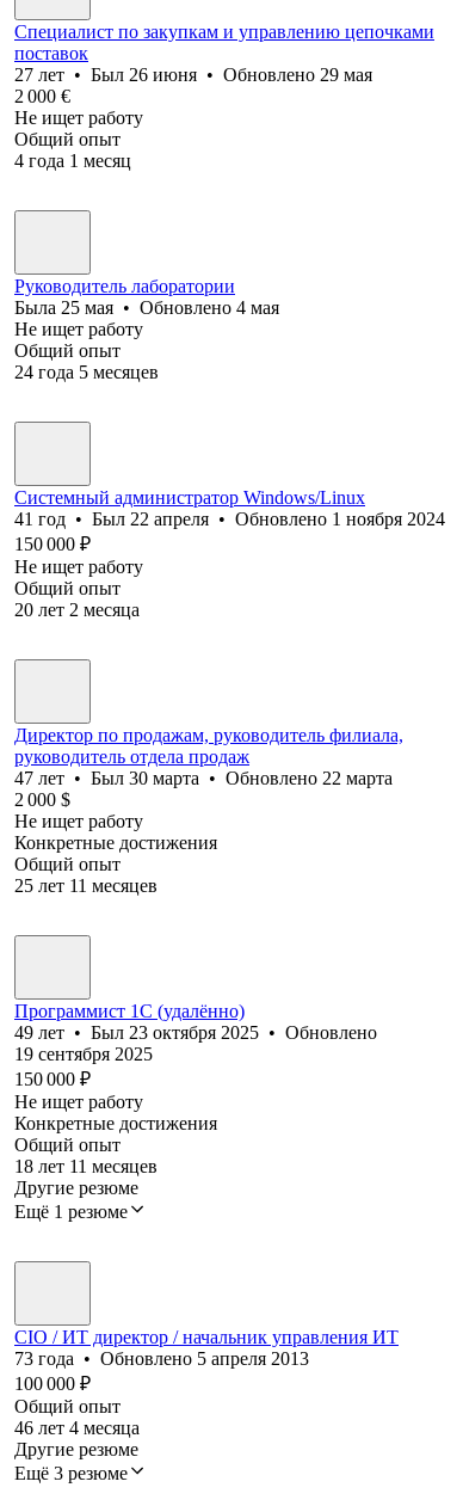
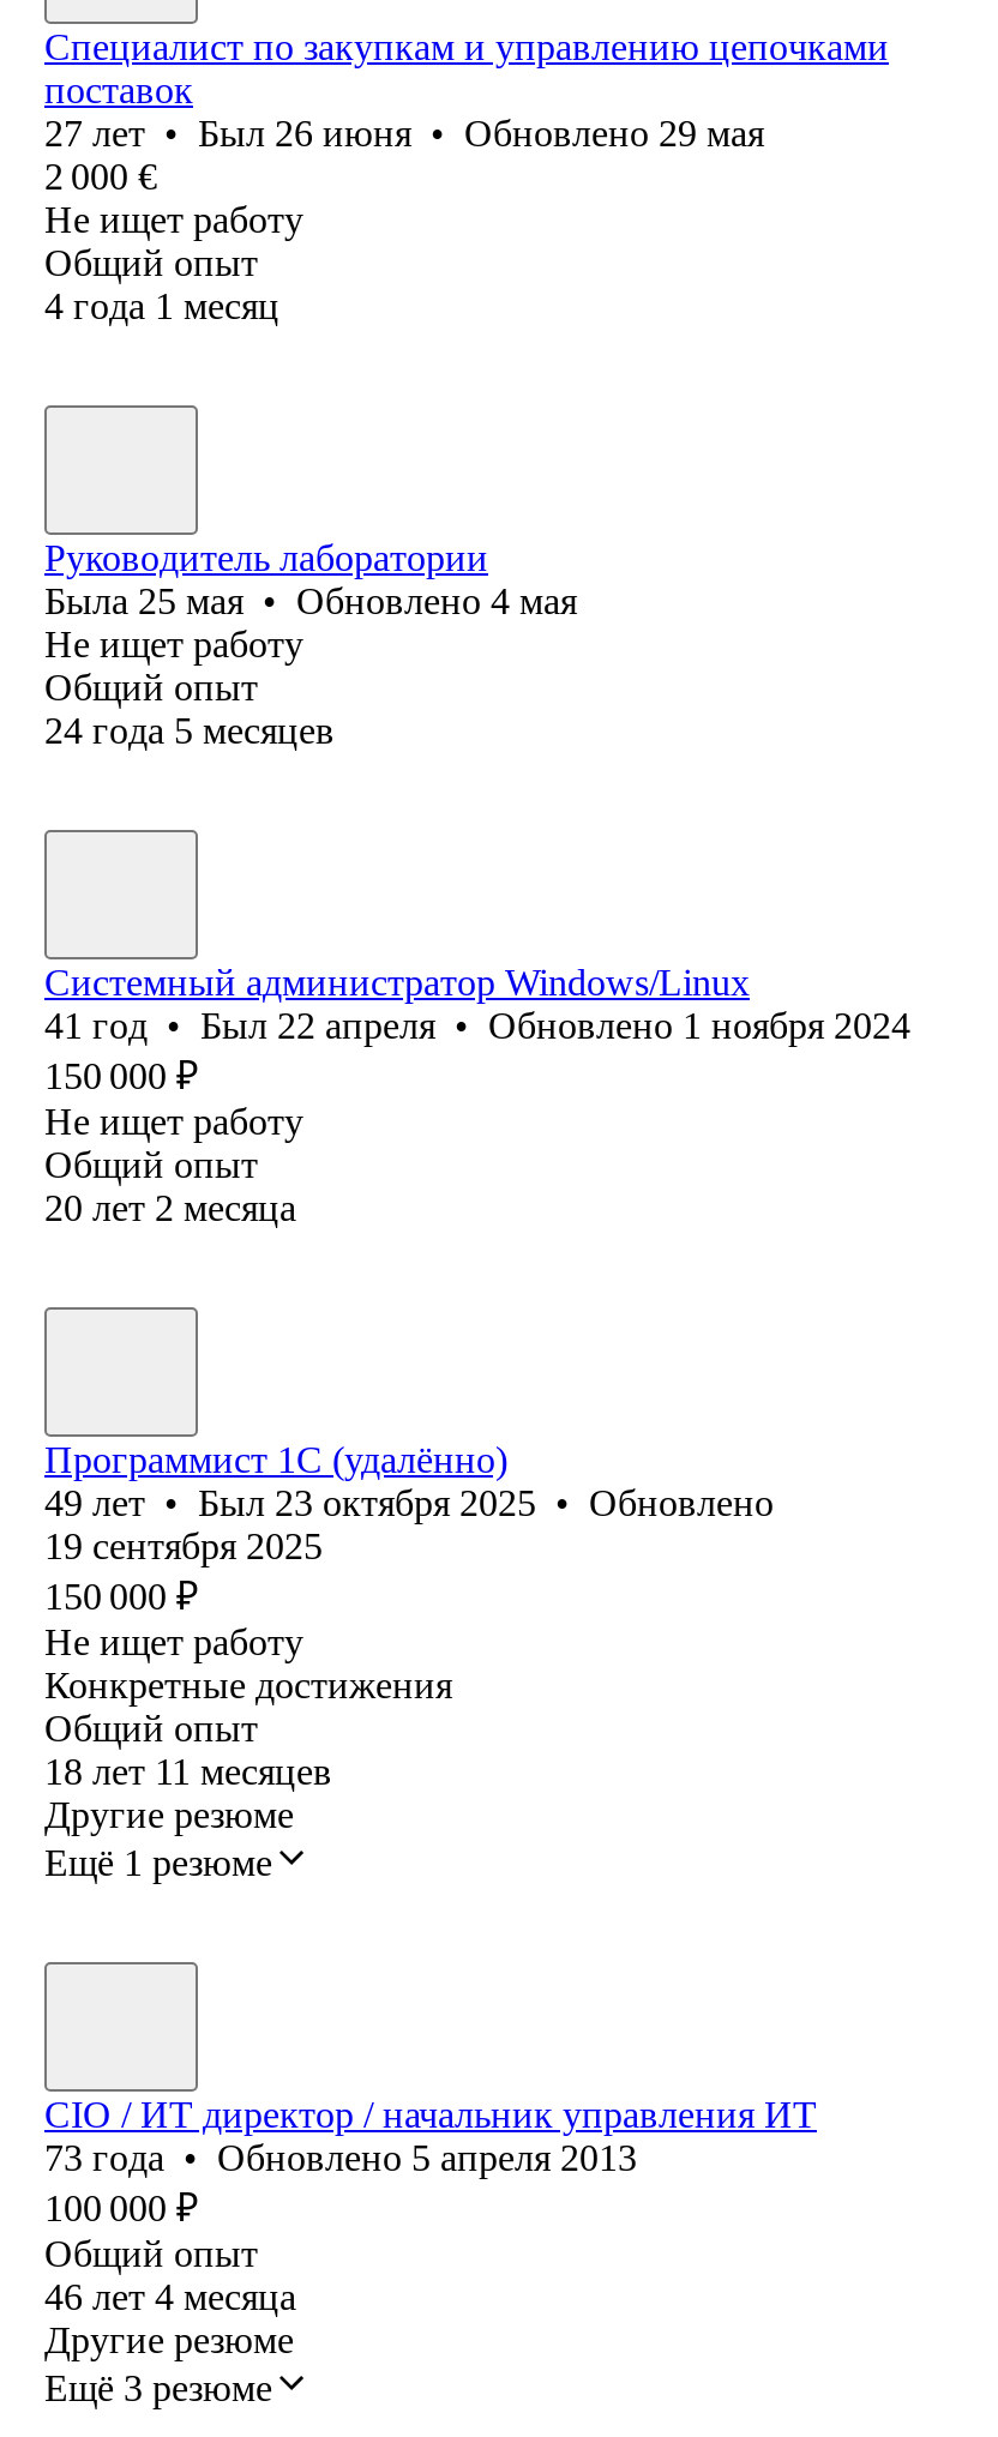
[14,725,403,896] Директор по продажам, руководитель филиала, | руководитель отдела продаж | 47 лет • Был 30 марта • Обновлено 22 марта | 2 000 $ | Не ищет работу | Конкретные достижения | Общий опыт | 25 лет 11 месяцев -> none

